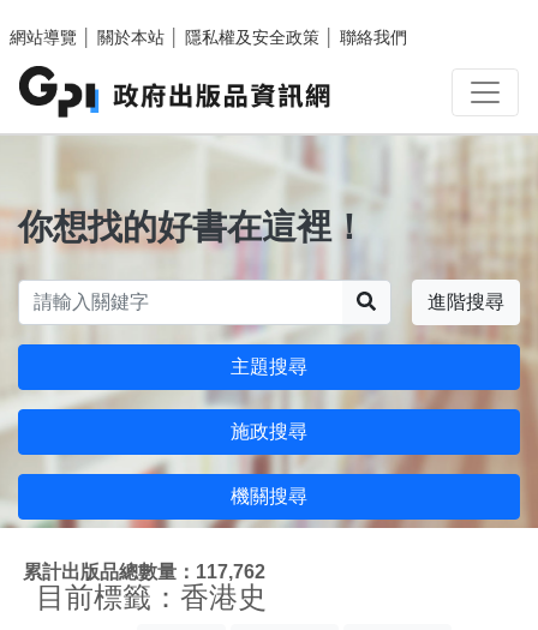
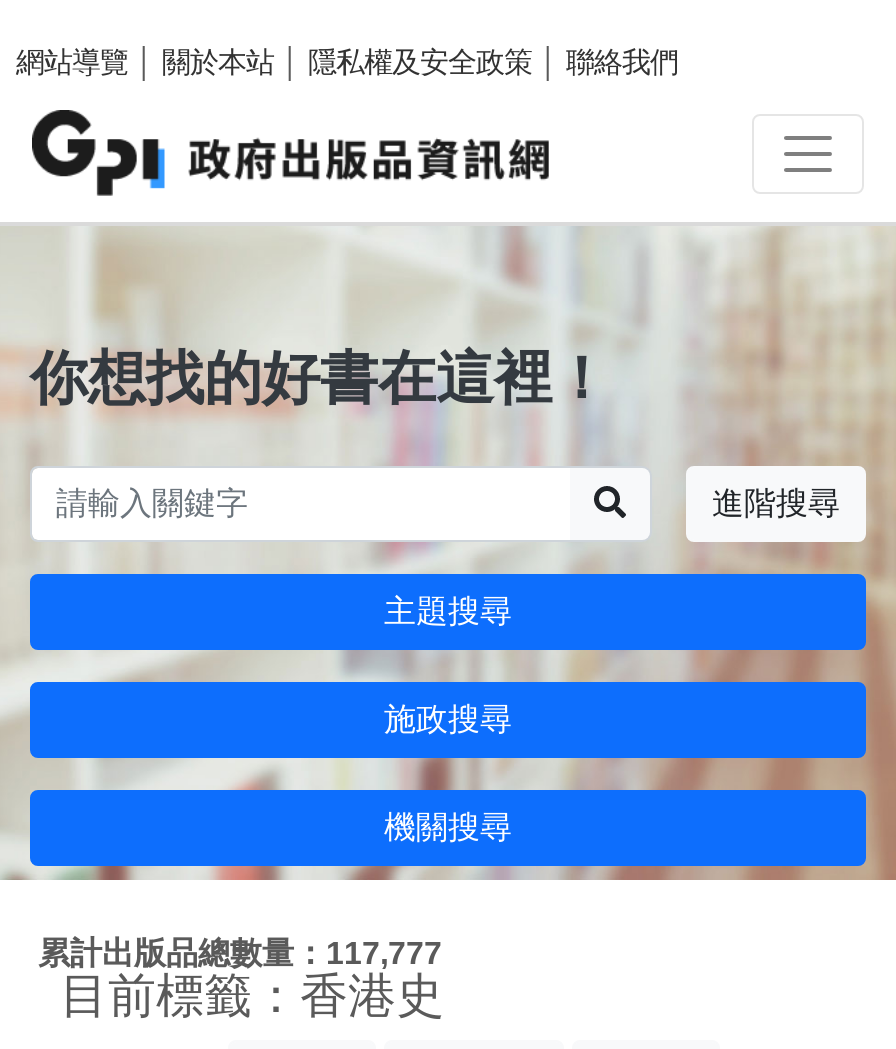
[23,561,265,582] 累計出版品總數量：117,762 -> [38,935,442,969] 累計出版品總數量：117,777

